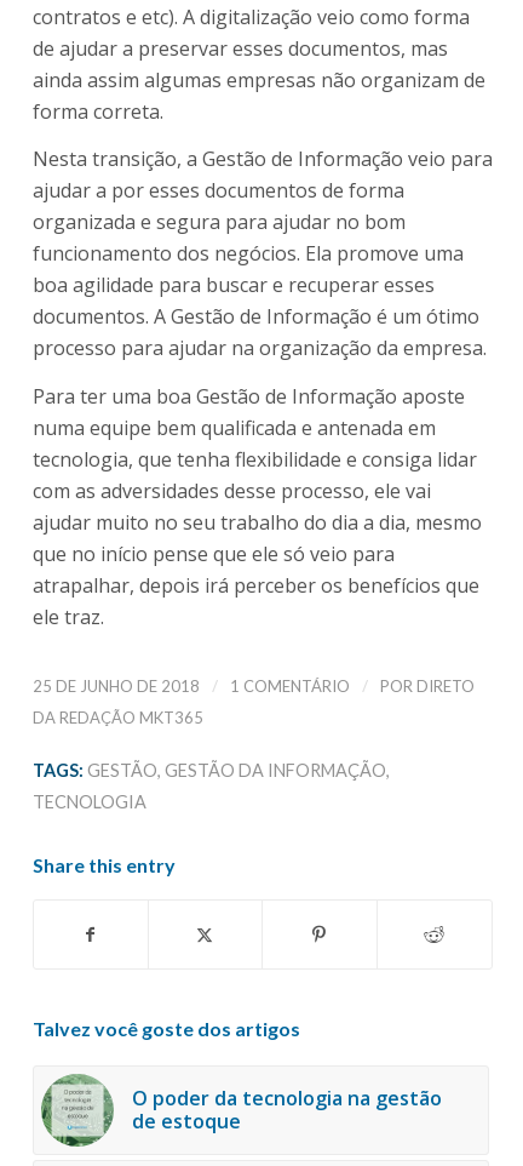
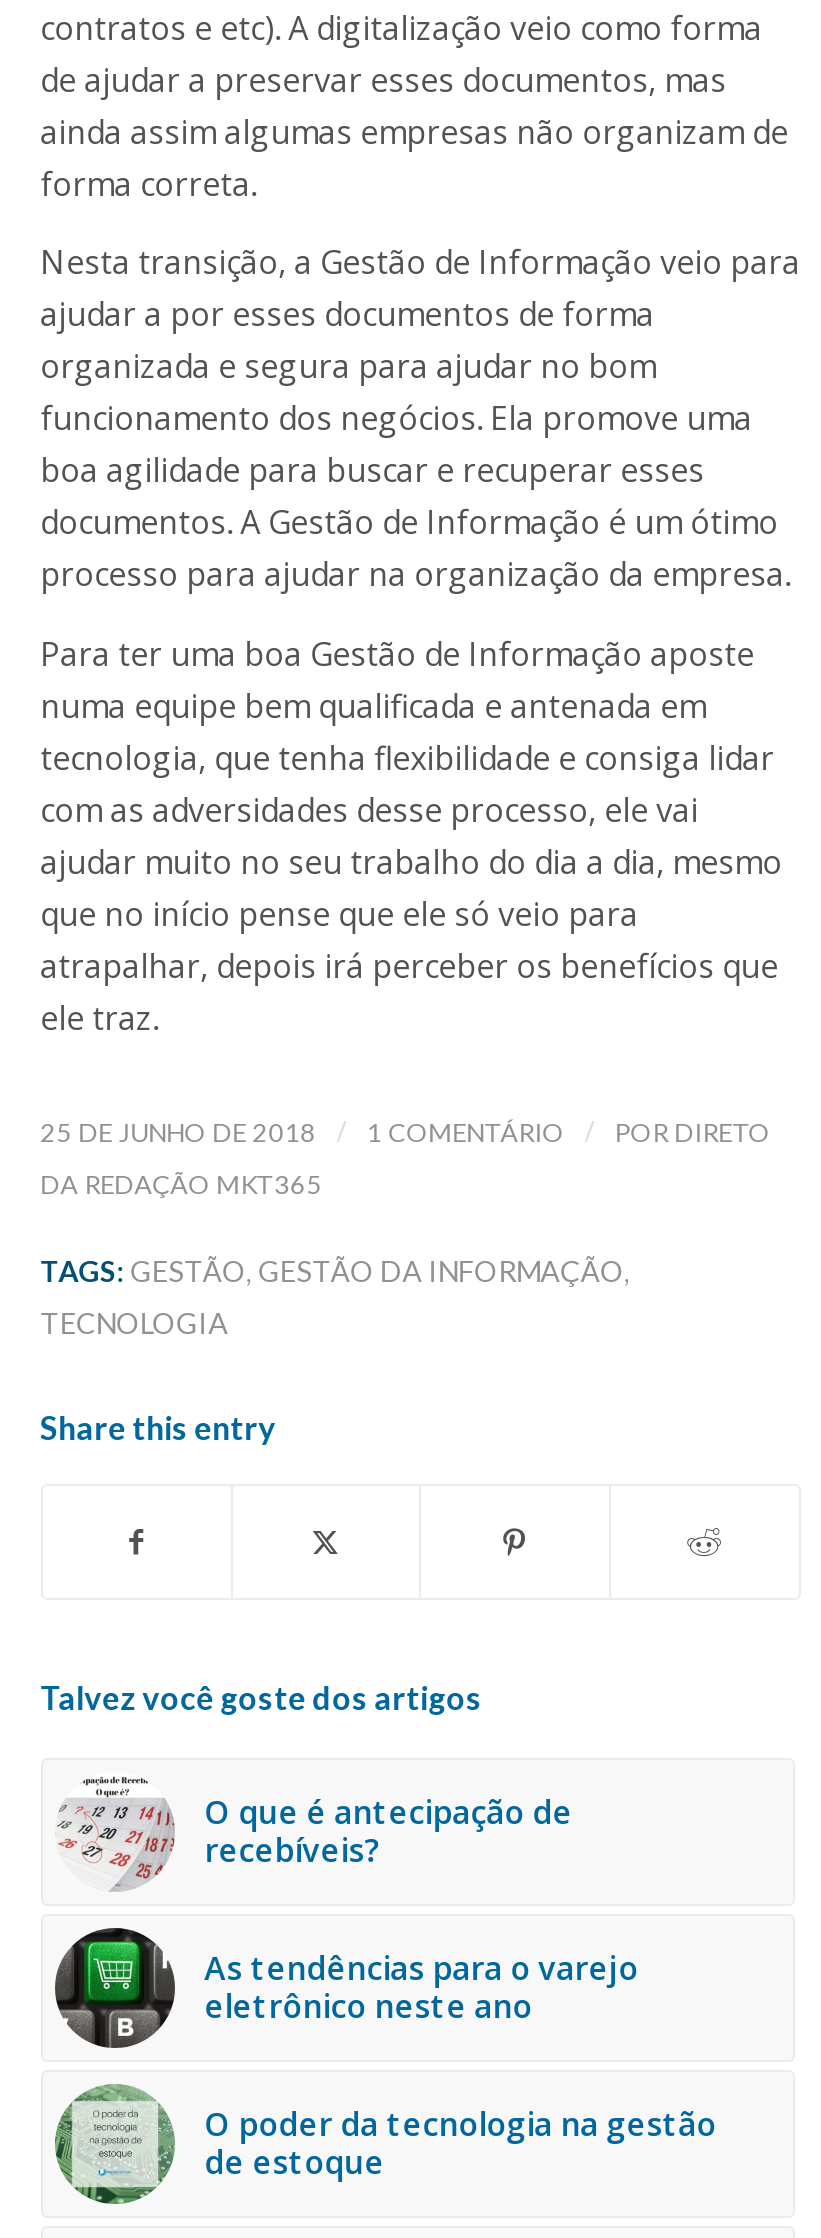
none -> [53,1926,175,2050] [image]
none -> [55,1774,638,2027] [image] | O que é antecipação de | recebíveis? | As tendências para o varejo | eletrônico neste ano

